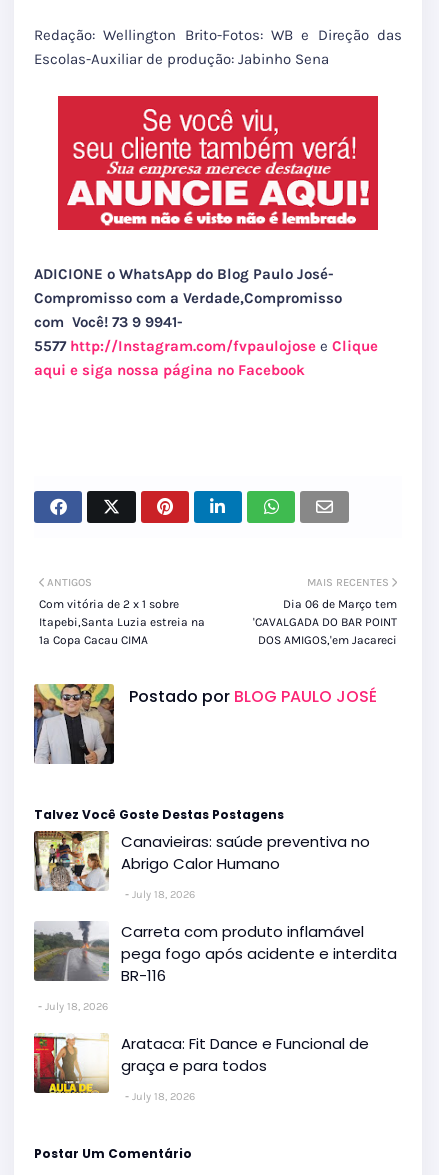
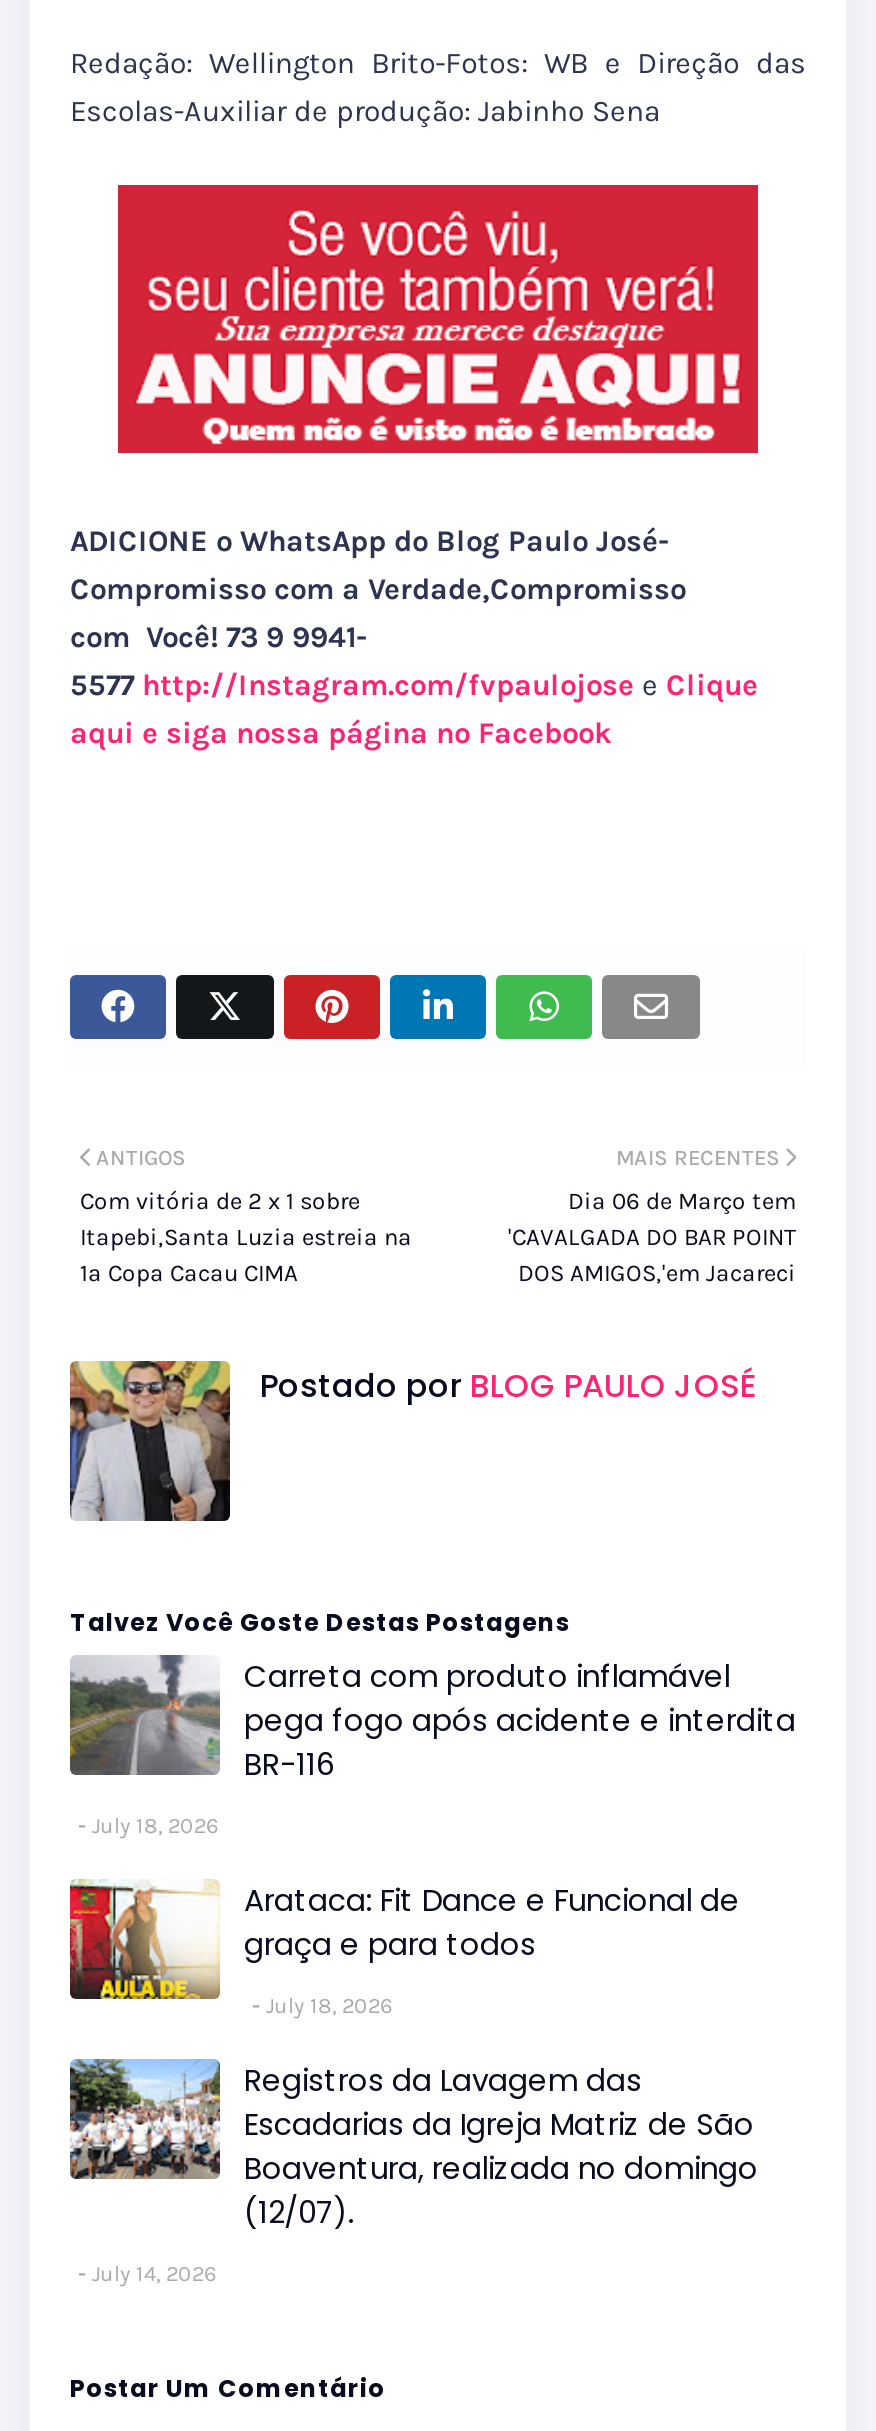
[34,830,370,901] [image] | Canavieiras: saúde preventiva no | Abrigo Calor Humano | July 18, 2026 -> none
moved [32,920,397,1103] -> [66,1653,796,2018]: [image] | Carreta com produto inflamável | pega fogo após acidente e interdita | BR-116 | July 18, 2026 | Arataca: Fit Dance e Funcional de | graça e para todos | July 18, 2026
none -> [68,2057,758,2286] [image] | Registros da Lavagem das | Escadarias da Igreja Matriz de São | Boaventura, realizada no domingo | (12/07). | July 14, 2026

